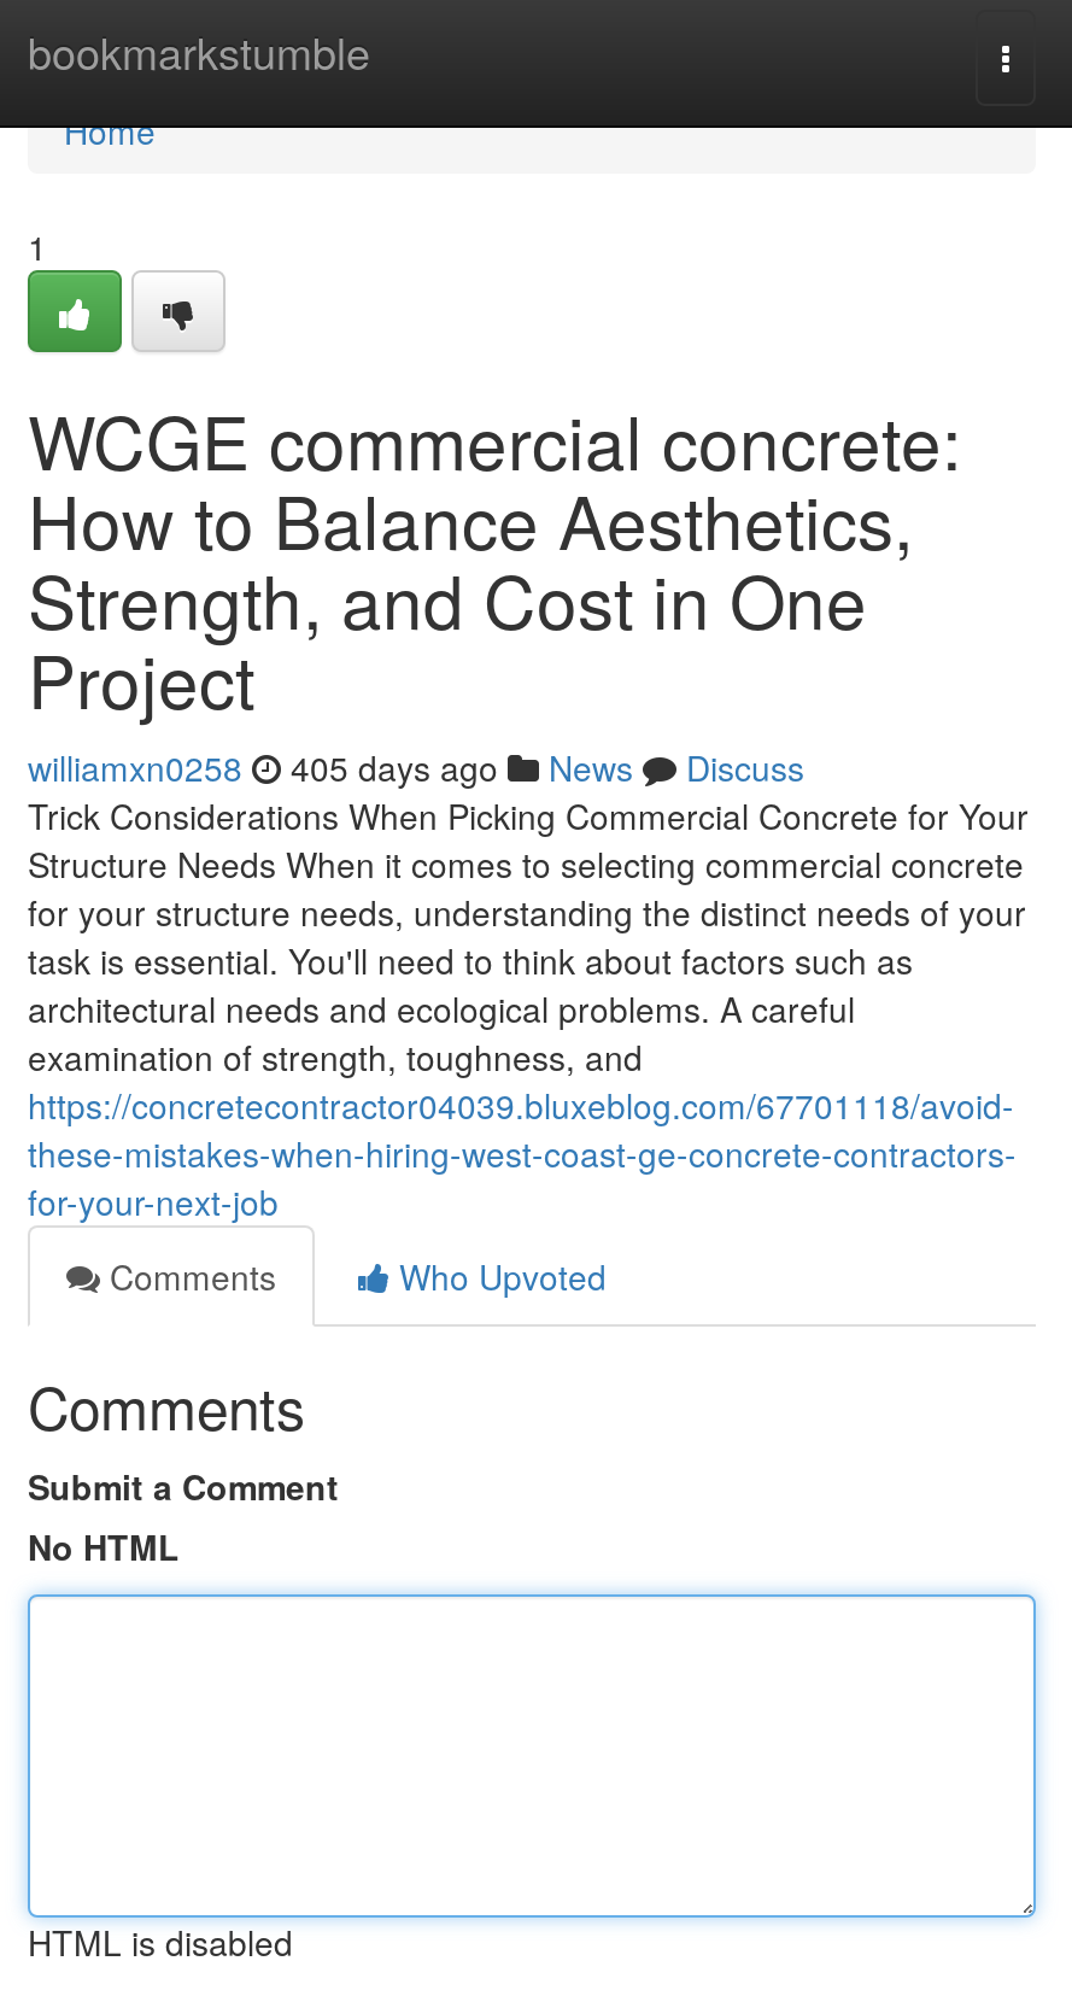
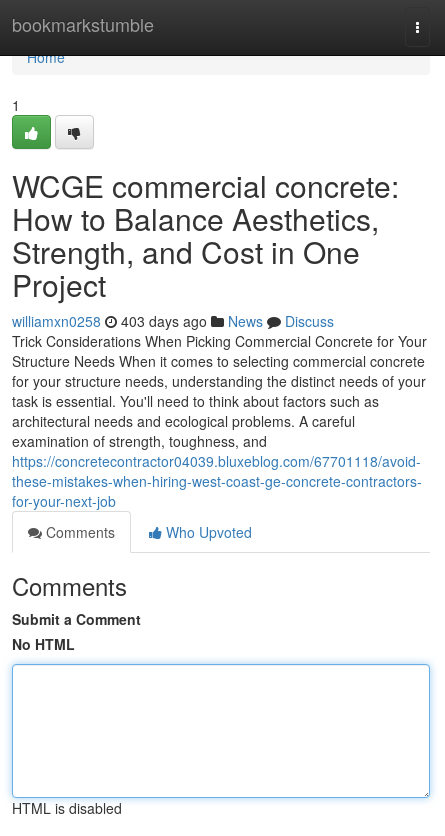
[28,743,804,791] williamxn0258 405 days ago News Discuss -> [12,311,334,331] williamxn0258 403 days ago News Discuss

